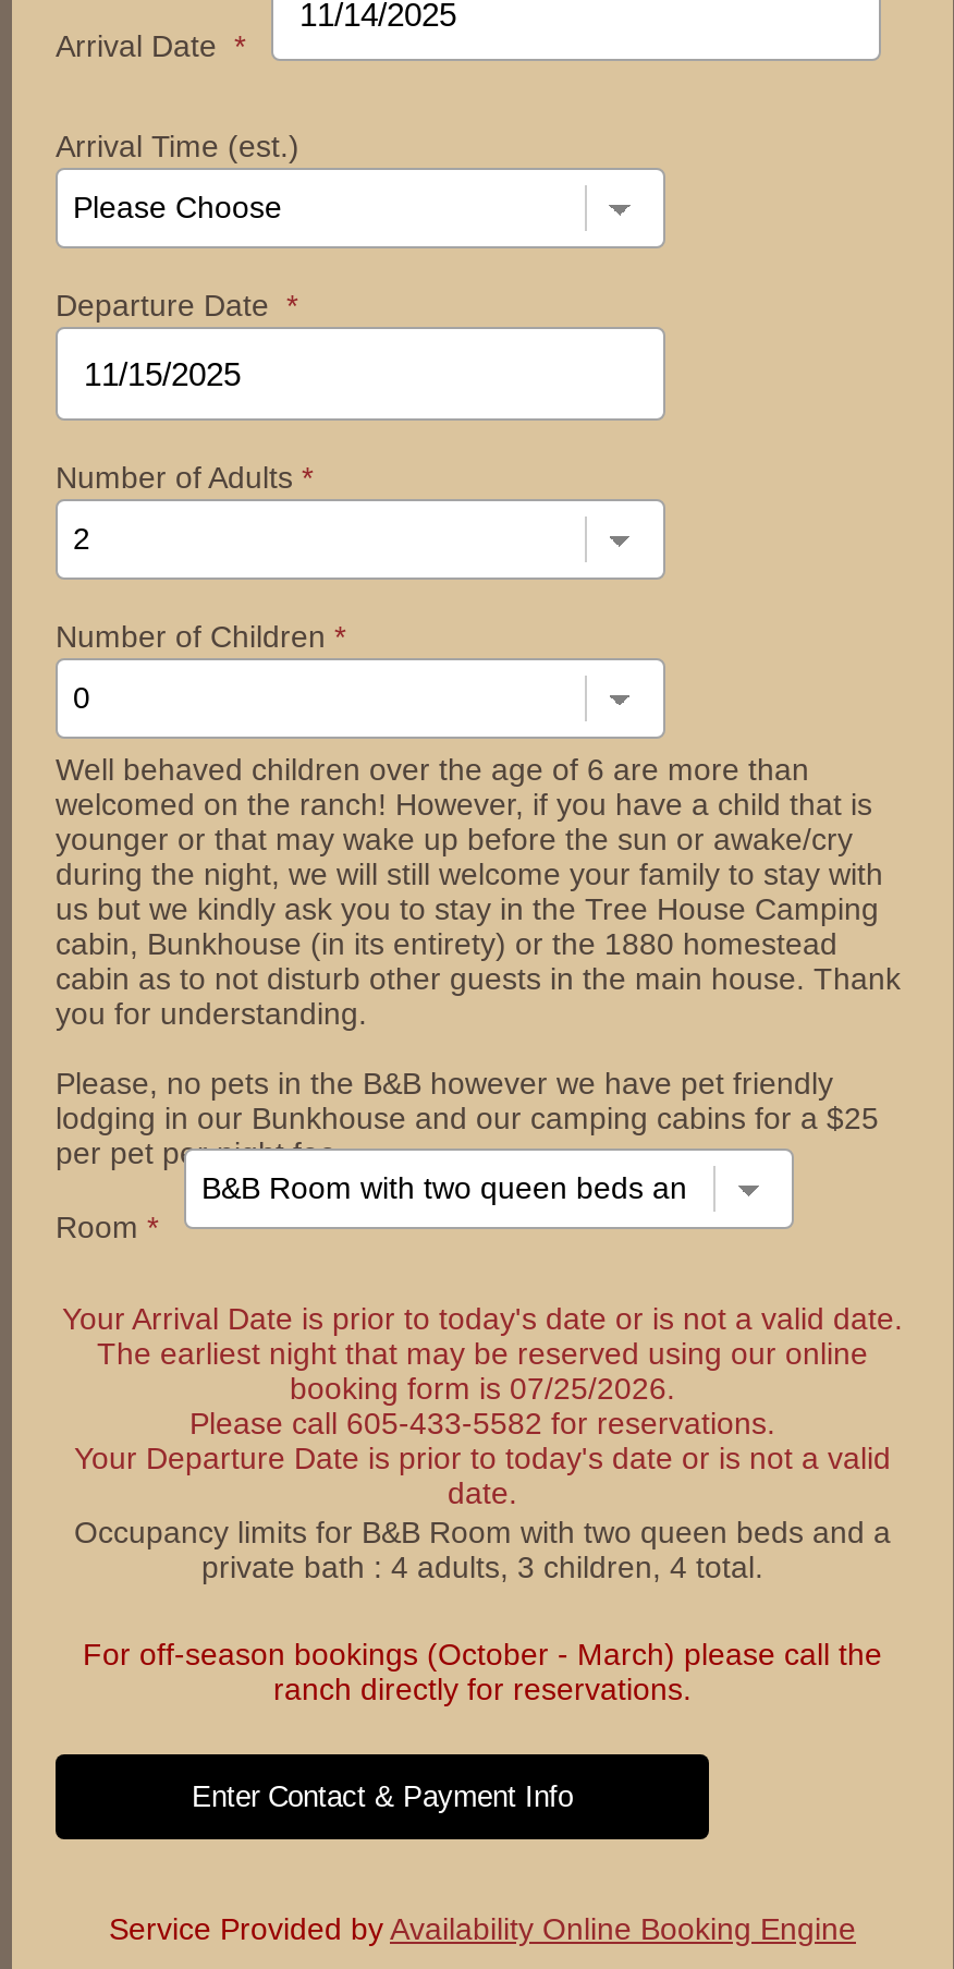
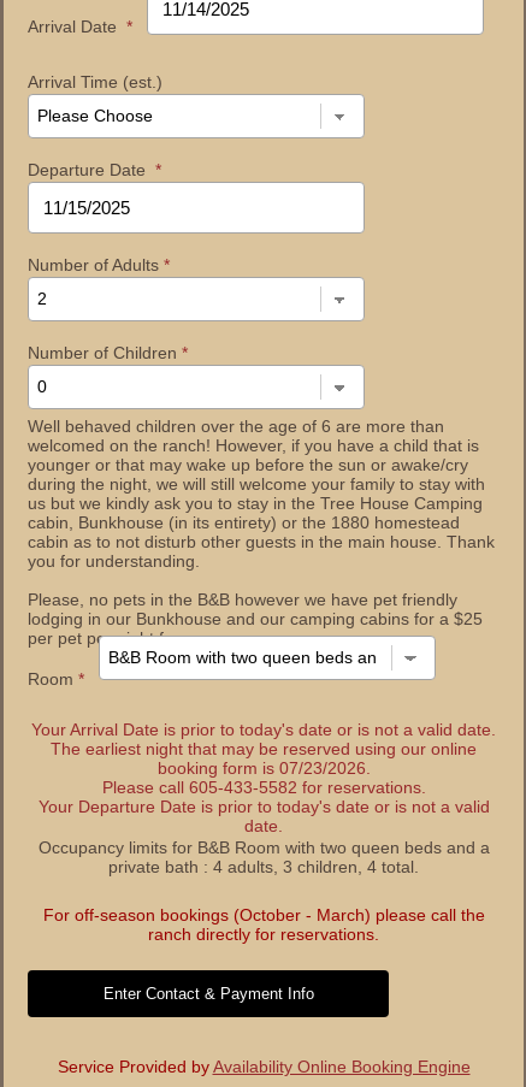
[290,1371,675,1406] booking form is 07/25/2026. -> [157,759,370,778] booking form is 07/23/2026.

